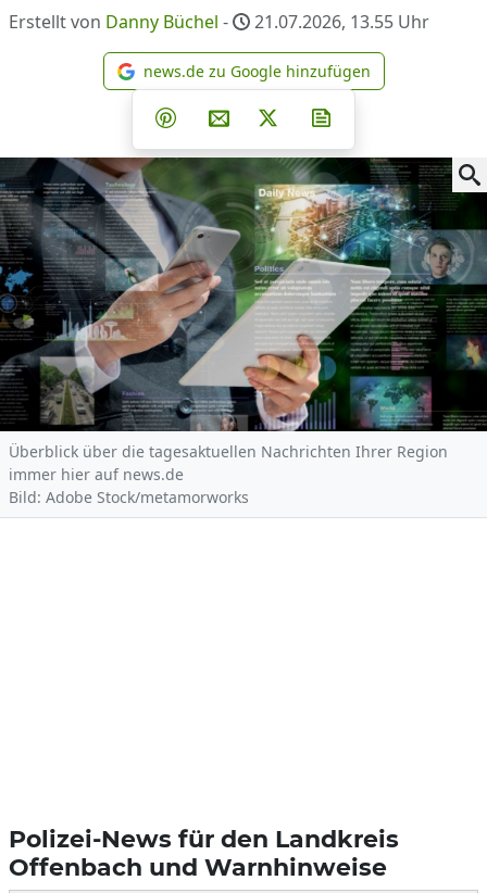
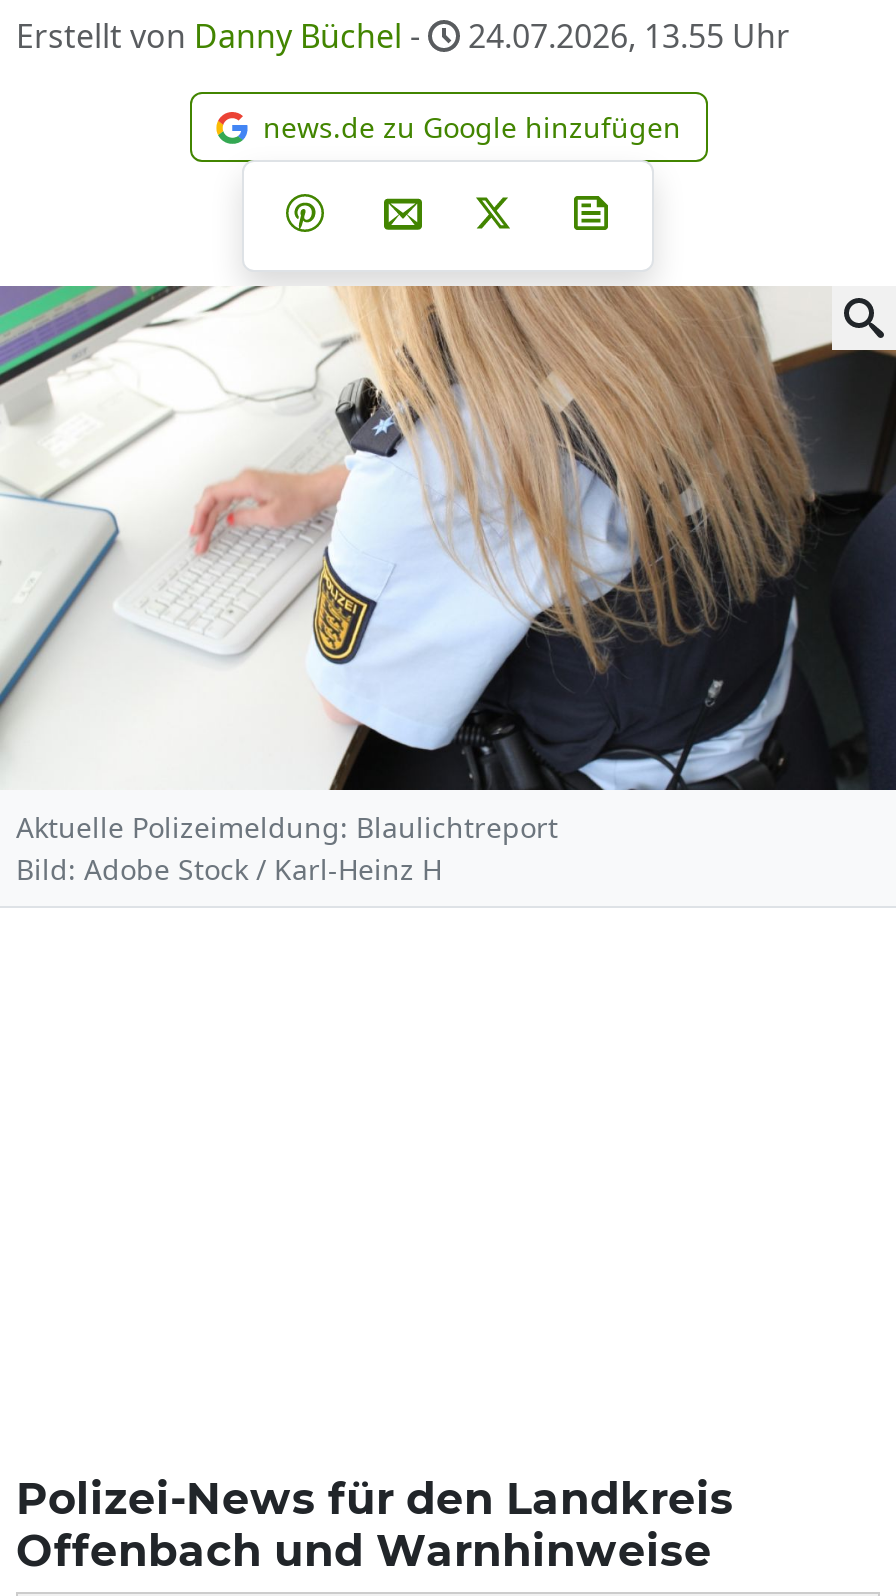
[9,10,429,34] Erstellt von Danny Büchel - 21.07.2026, 13.55 Uhr -> [16,14,790,58] Erstellt von Danny Büchel - 24.07.2026, 13.55 Uhr
[3,156,484,507] [image] | Überblick über die tagesaktuellen Nachrichten Ihrer Region | immer hier auf news.de | Bild: Adobe Stock/metamorworks -> [6,284,890,888] [image] | Aktuelle Polizeimeldung: Blaulichtreport | Bild: Adobe Stock / Karl-Heinz H

